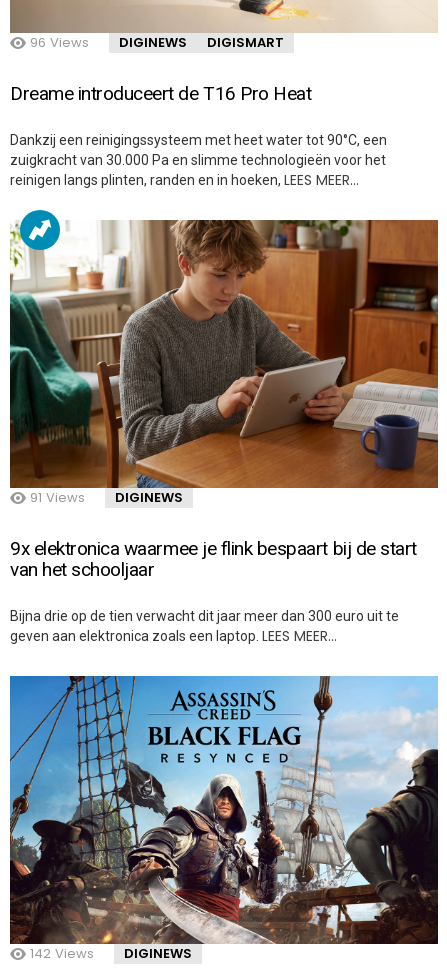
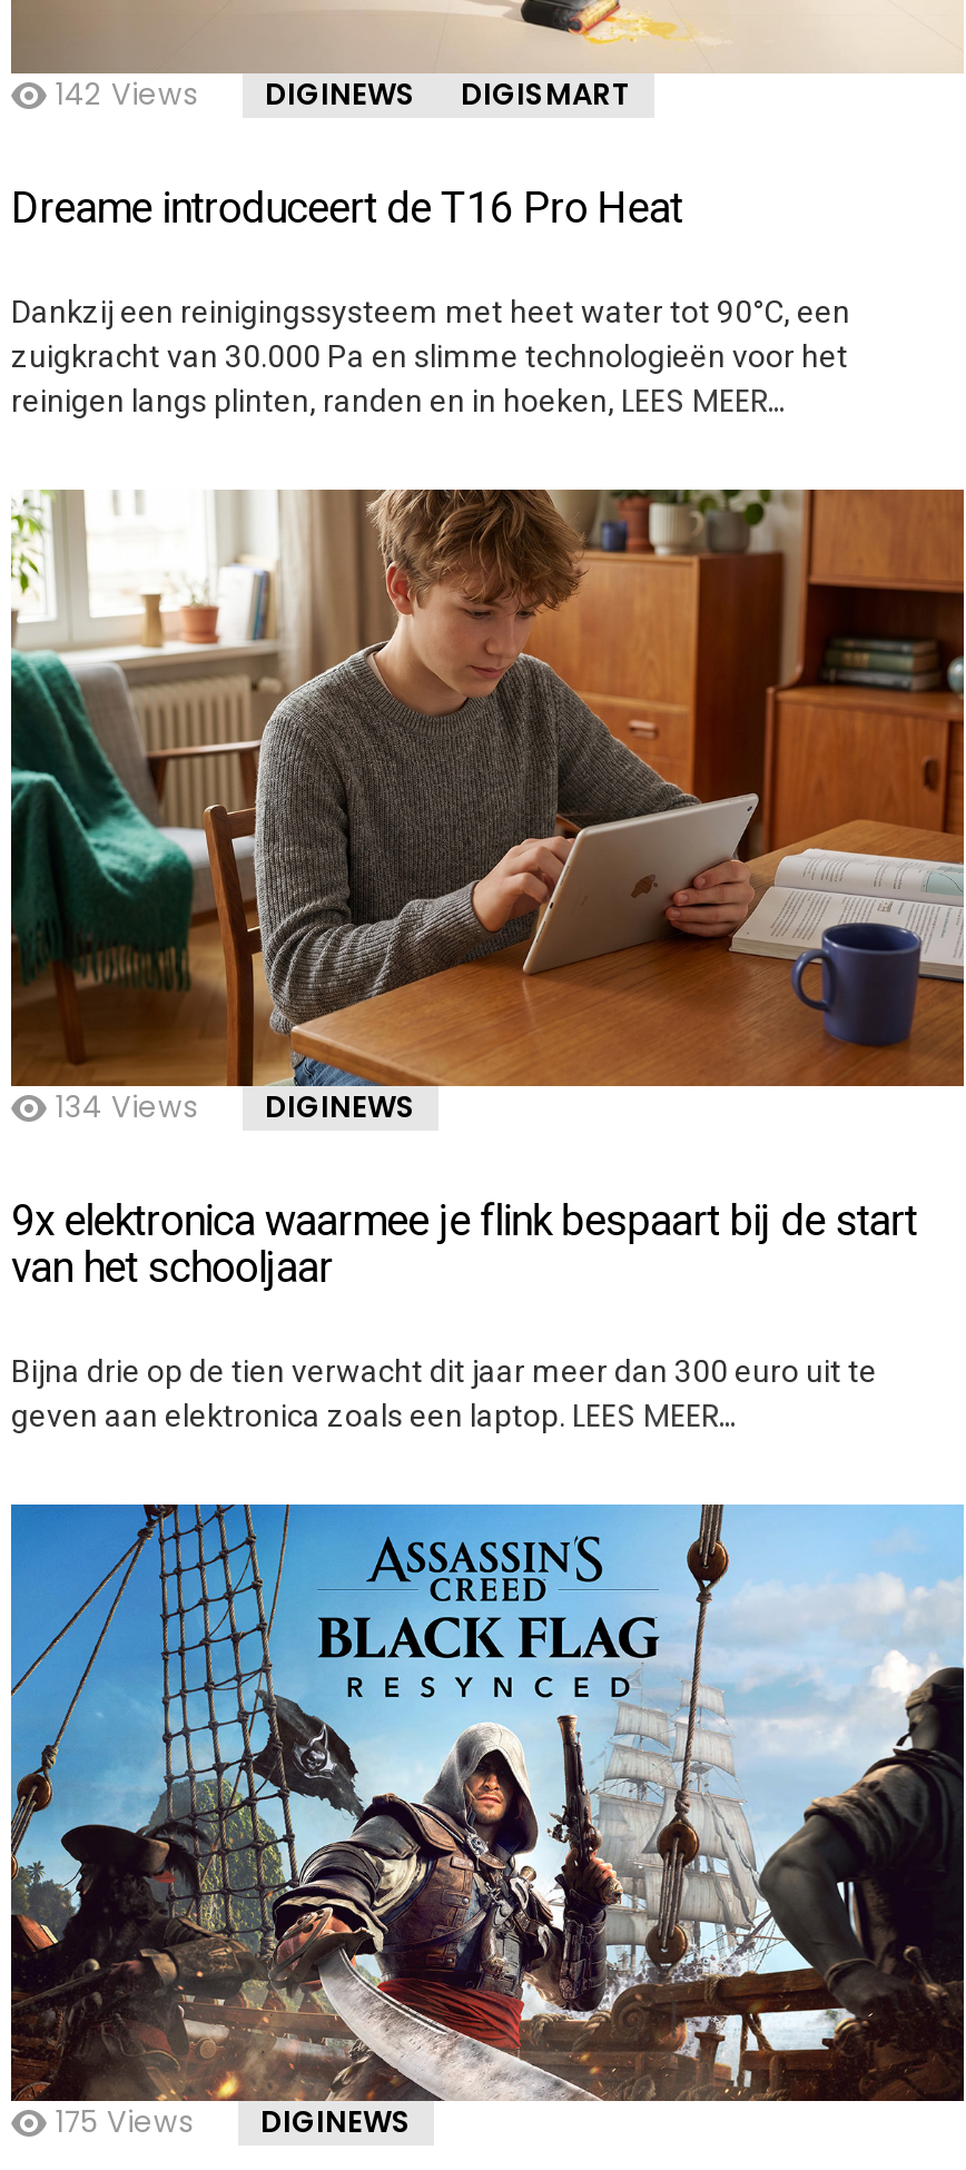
[30,33,284,52] 96 Views DIGINEWS DIGISMART -> [56,74,632,116] 142 Views DIGINEWS DIGISMART
[19,209,61,251] [image] -> [33,467,122,556] [image]
[30,488,183,507] 91 Views DIGINEWS -> [56,1086,416,1128] 134 Views DIGINEWS
[30,944,192,963] 142 Views DIGINEWS -> [56,2100,412,2142] 175 Views DIGINEWS

